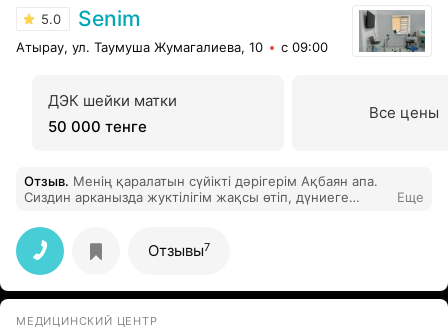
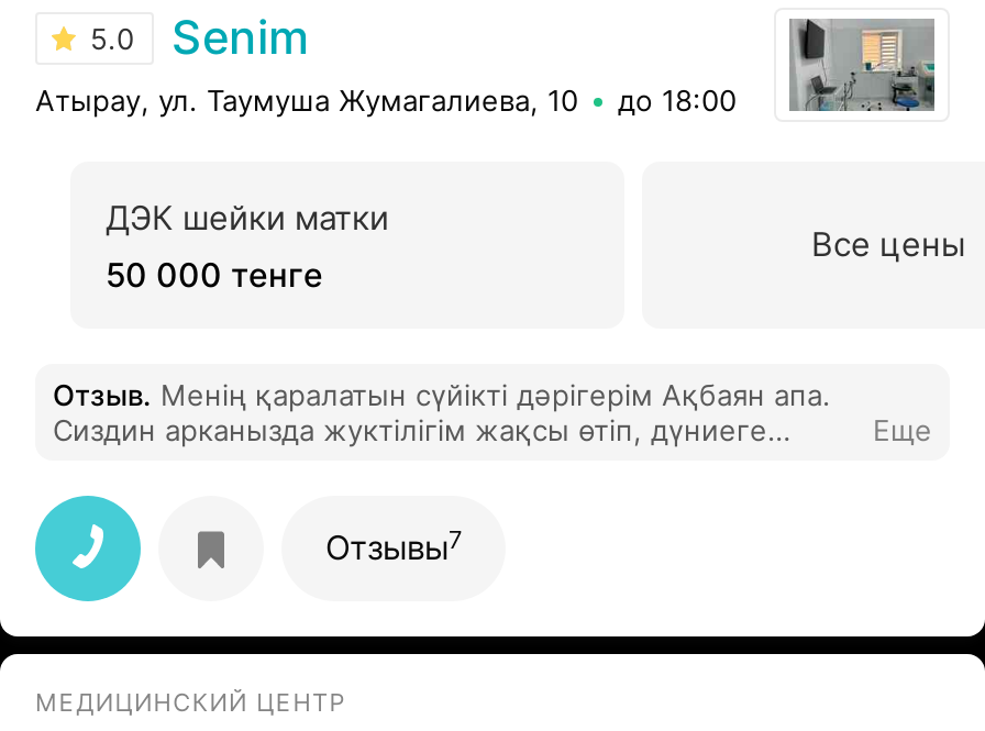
[16,39,328,55] Атырау, ул. Таумуша Жумагалиева, 10 с 09:00 -> [35,82,737,118] Атырау, ул. Таумуша Жумагалиева, 10 до 18:00

